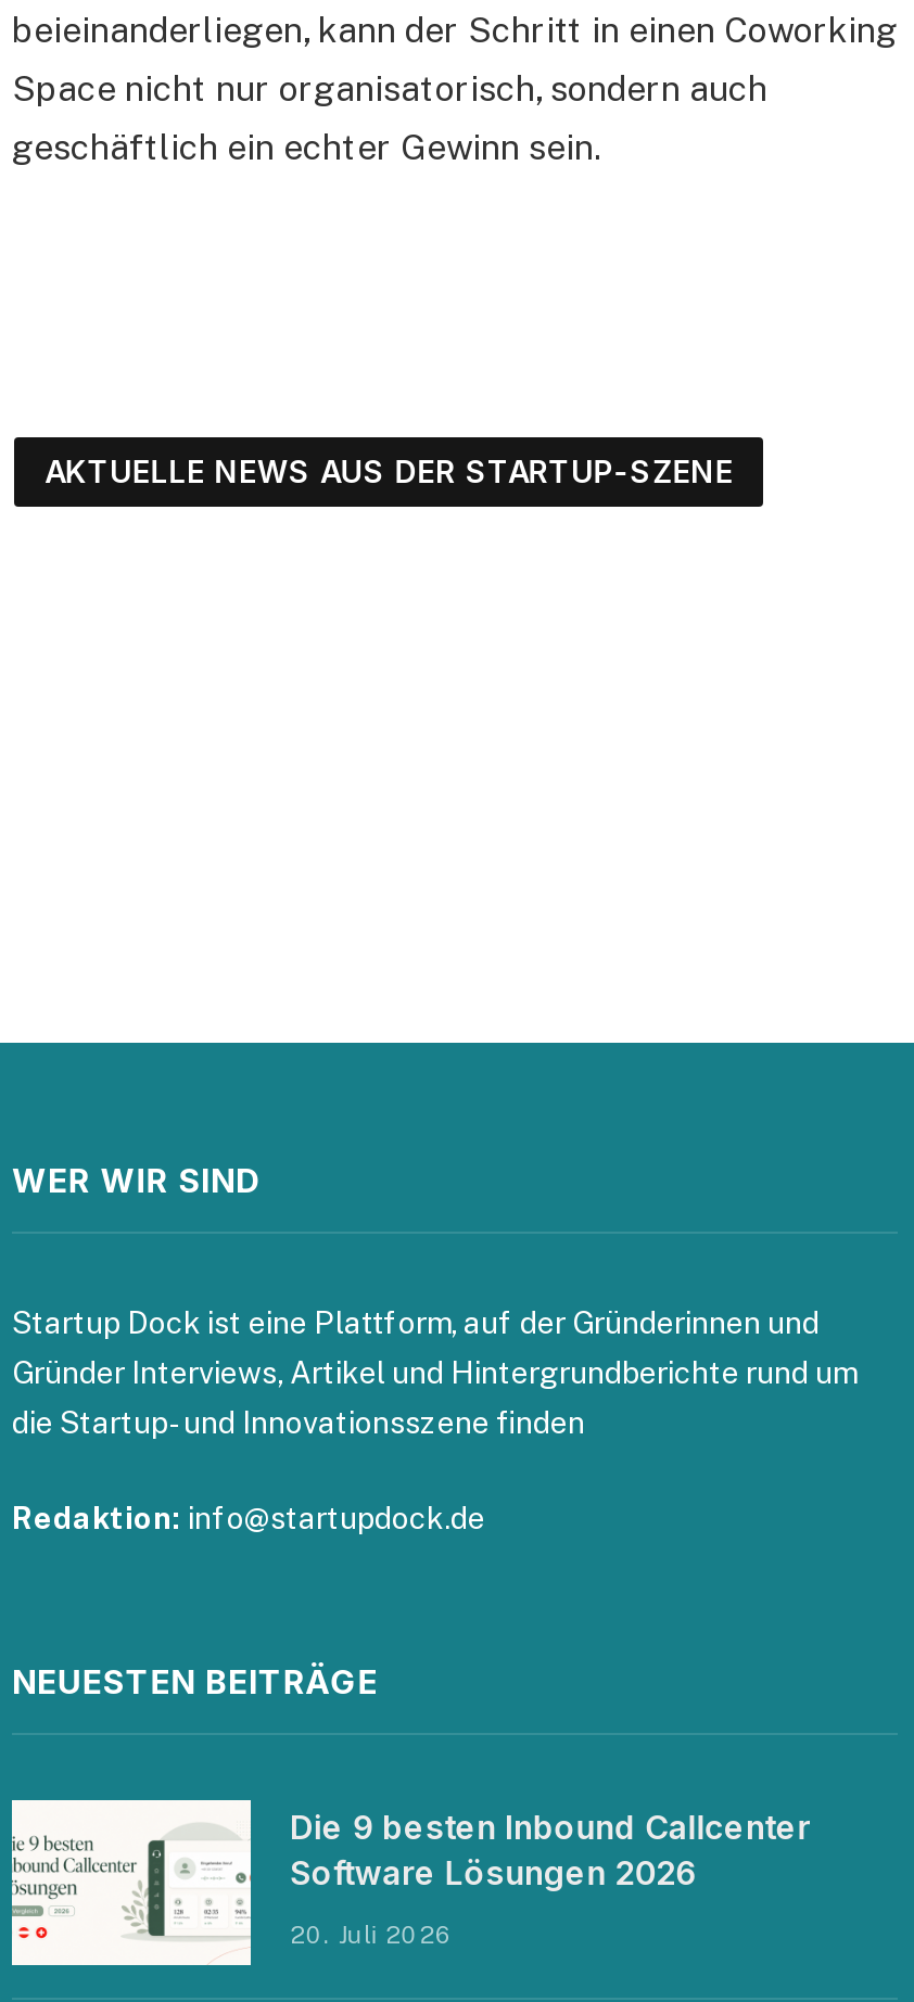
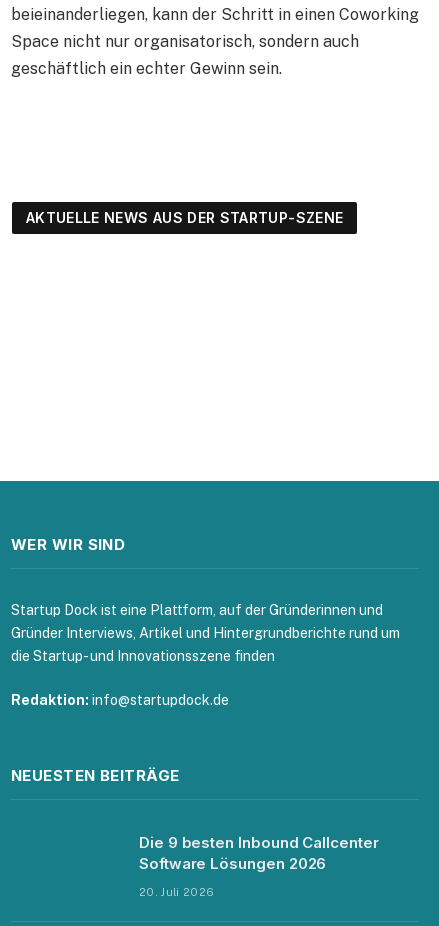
[10,1798,253,1967] [image] -> none

